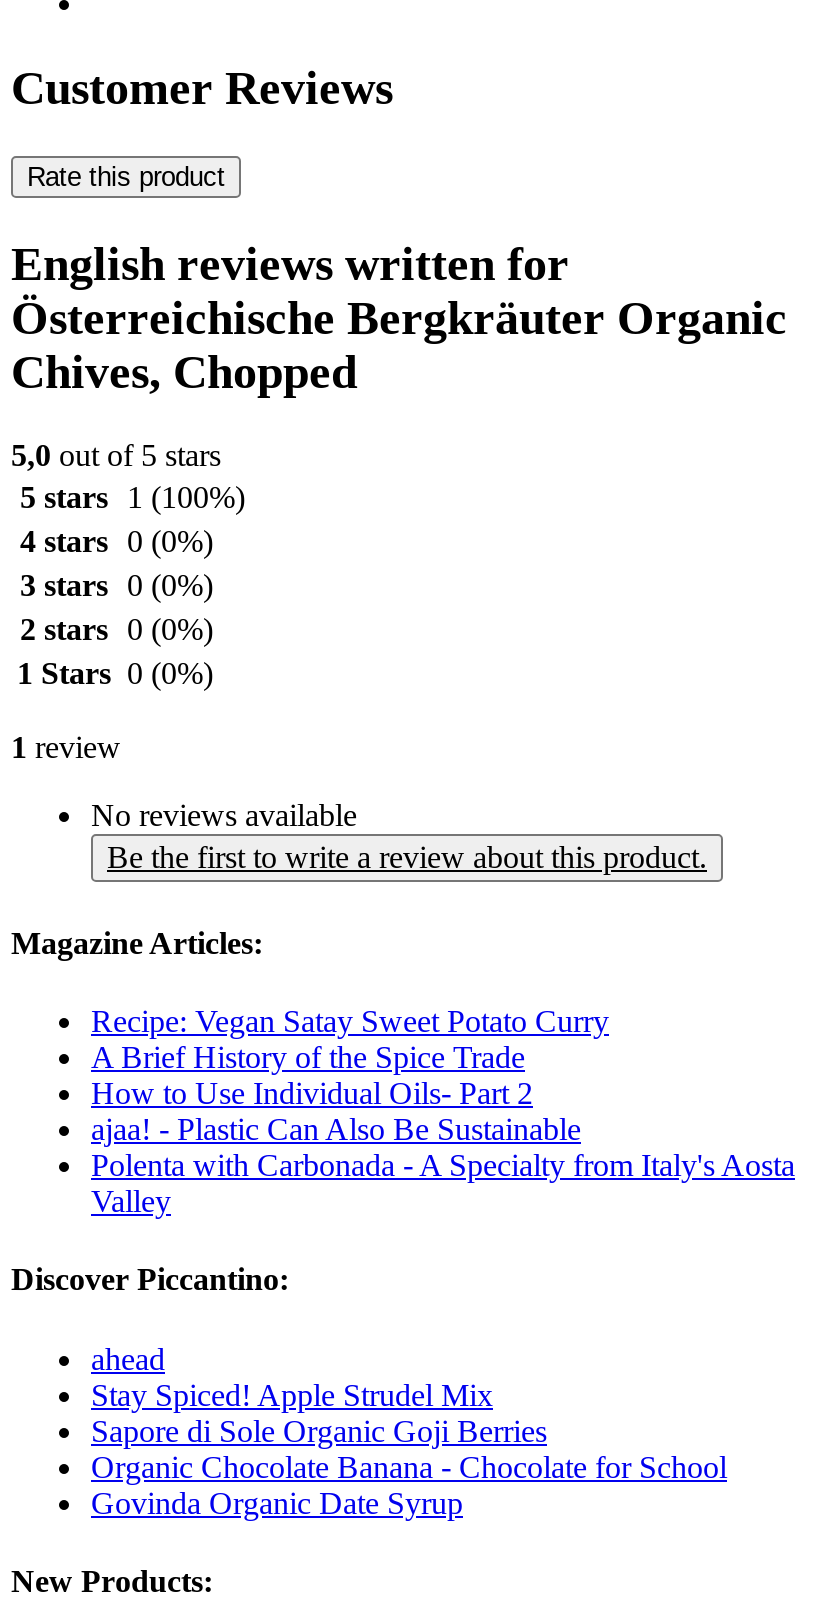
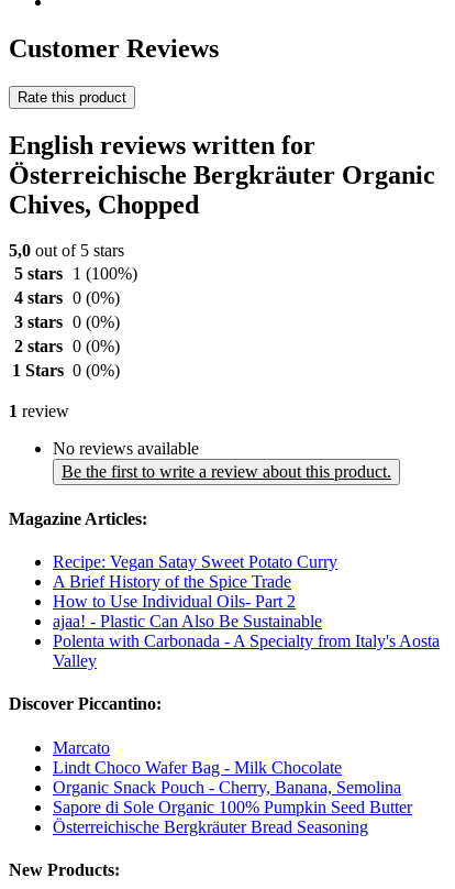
[91,1341,727,1519] ahead | Stay Spiced! Apple Strudel Mix | Sapore di Sole Organic Goji Berries | Organic Chocolate Banana - Chocolate for School | Govinda Organic Date Syrup -> [53,738,412,836] Marcato | Lindt Choco Wafer Bag - Milk Chocolate | Organic Snack Pouch - Cherry, Banana, Semolina | Sapore di Sole Organic 100% Pumpkin Seed Butter | Österreichische Bergkräuter Bread Seasoning

